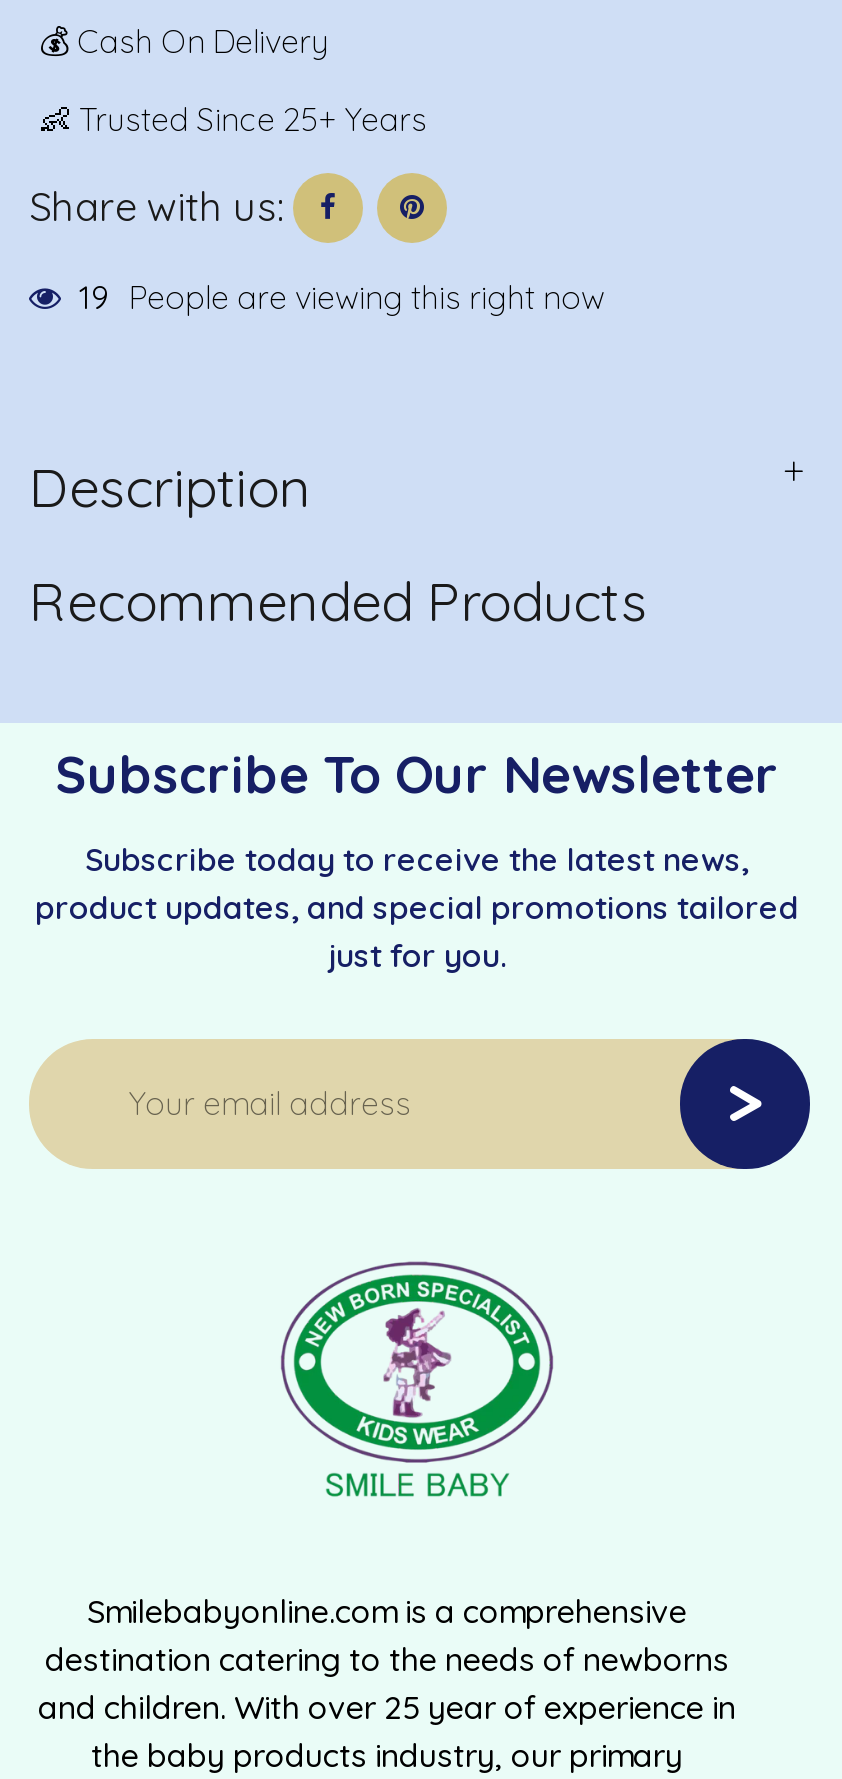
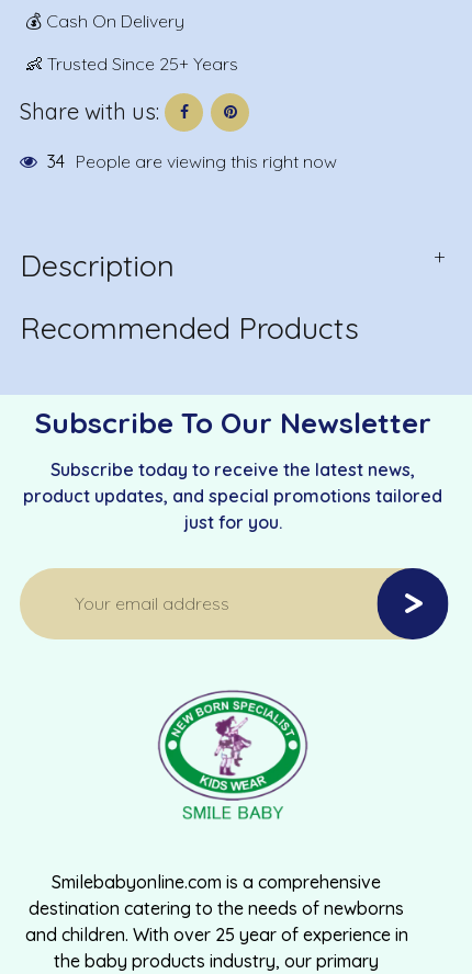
[79,276,605,316] 19 People are viewing this right now -> [47,150,337,172] 34 People are viewing this right now

